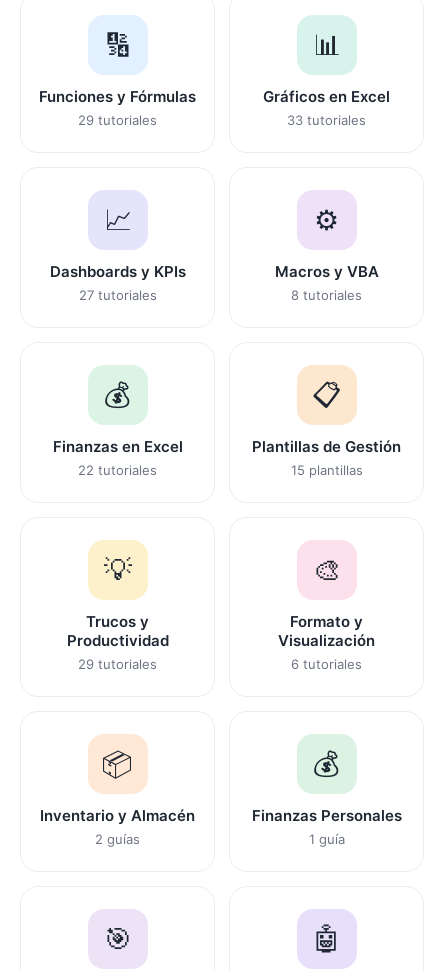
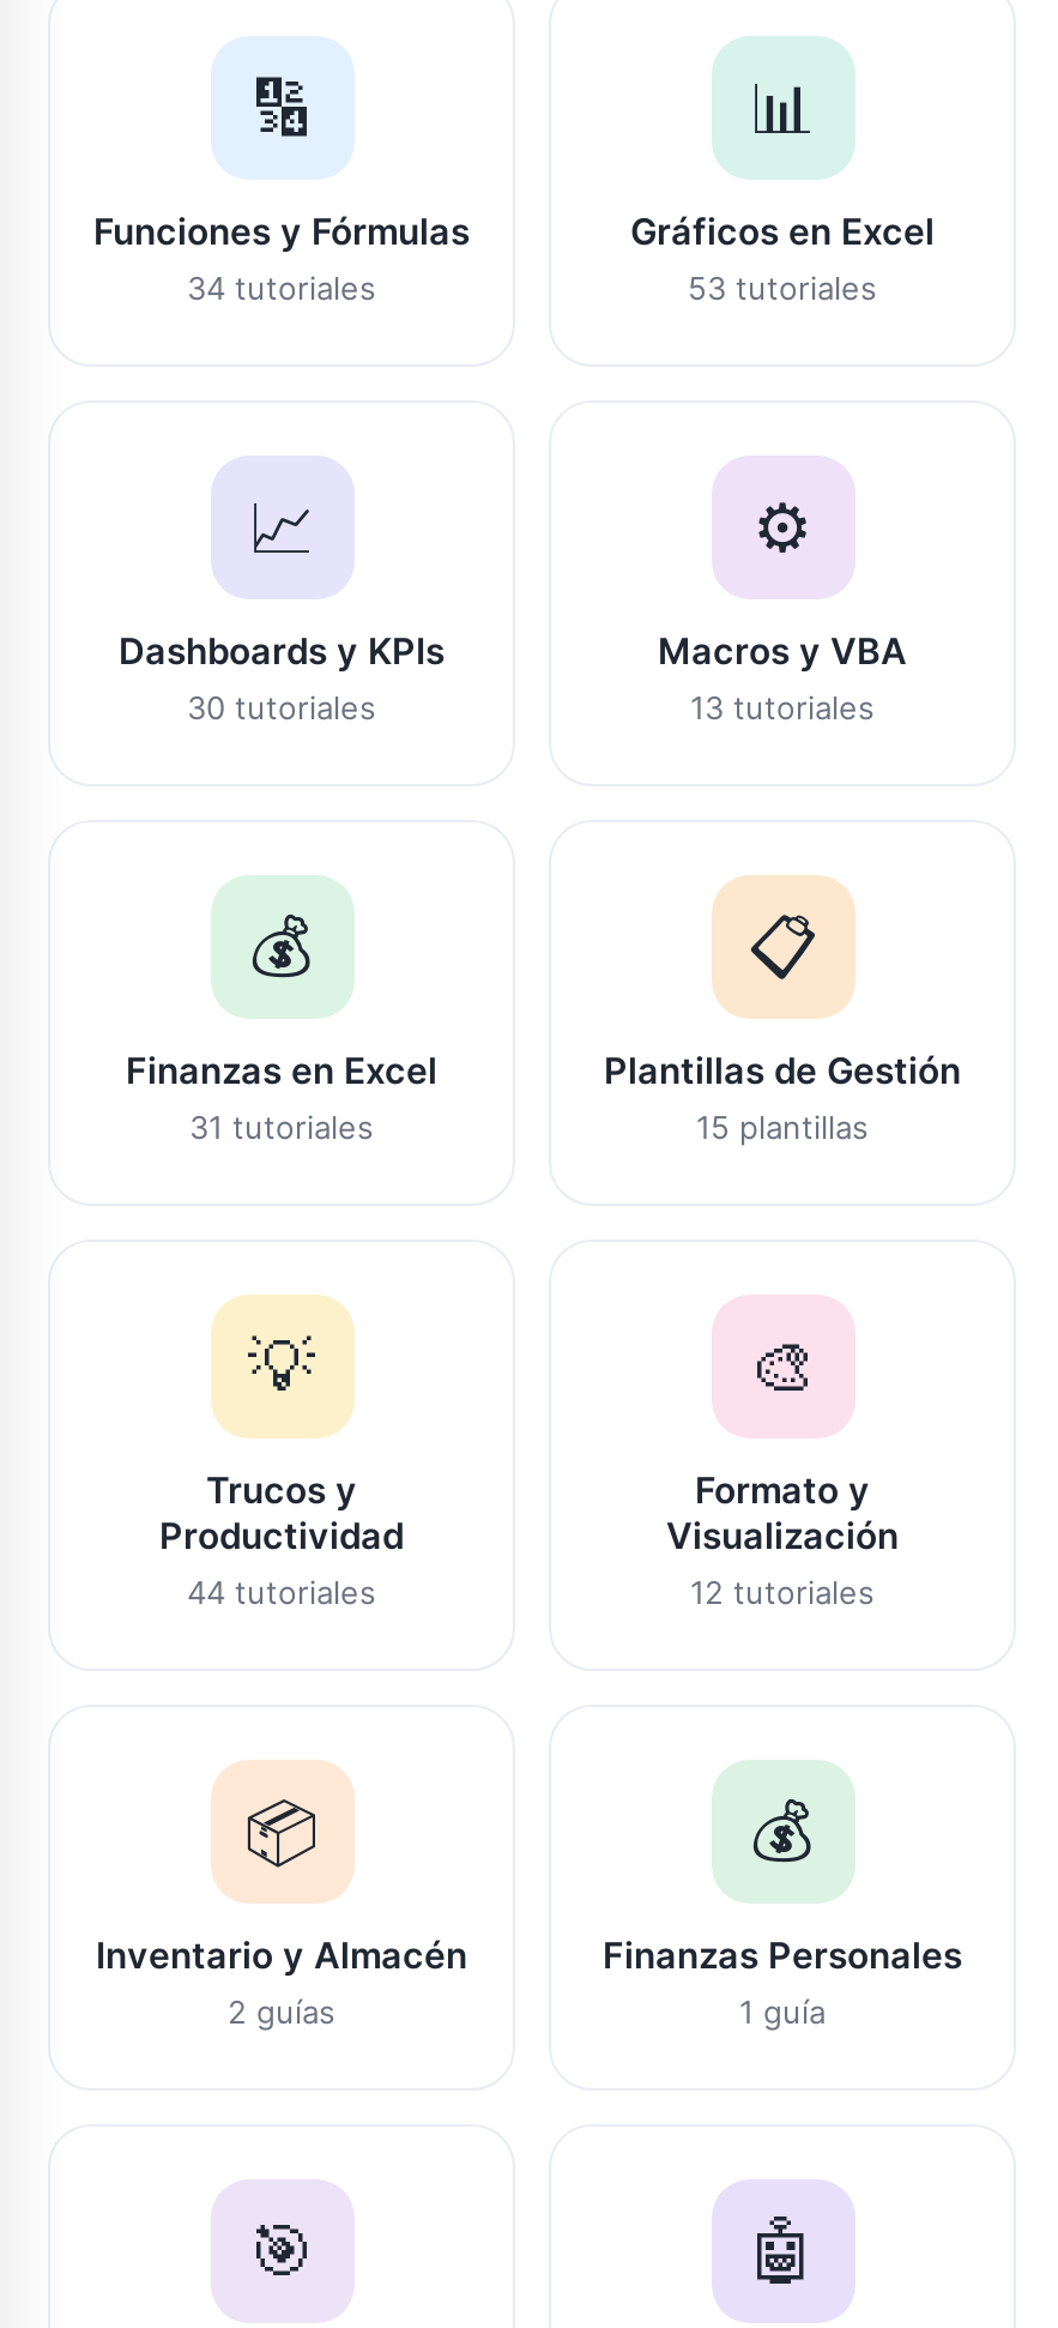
[78,112,157,128] 29 tutoriales -> [187,269,376,308] 34 tutoriales
[287,112,366,128] 33 tutoriales -> [688,269,877,308] 53 tutoriales
[78,287,156,303] 27 tutoriales -> [187,689,376,727] 30 tutoriales
[291,287,362,303] 8 tutoriales -> [690,689,875,727] 13 tutoriales
[78,462,157,478] 22 tutoriales -> [189,1108,374,1147] 31 tutoriales
[78,656,157,672] 29 tutoriales -> [187,1573,376,1612] 44 tutoriales
[291,656,362,672] 6 tutoriales -> [690,1573,875,1612] 12 tutoriales

